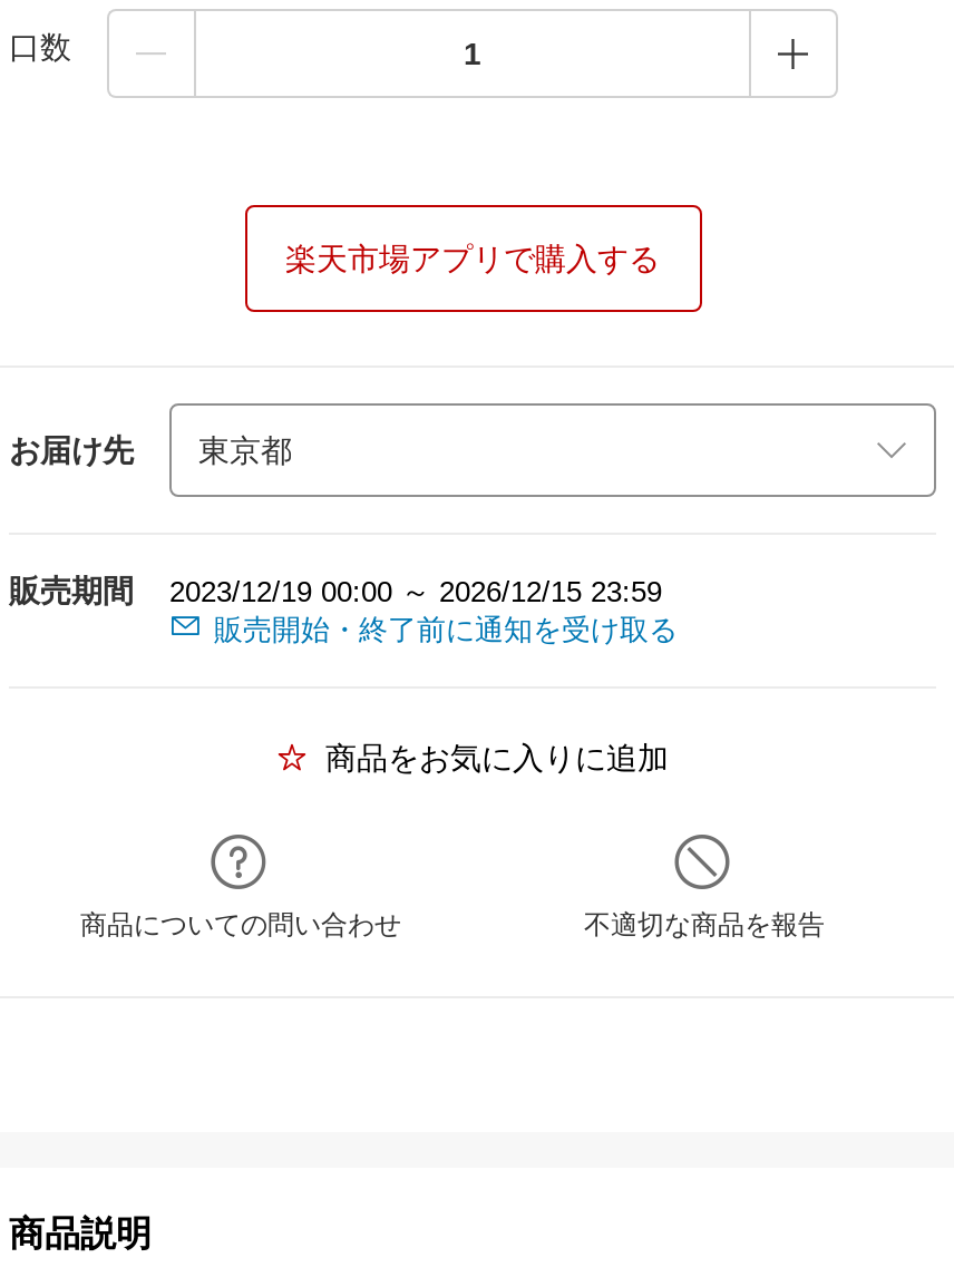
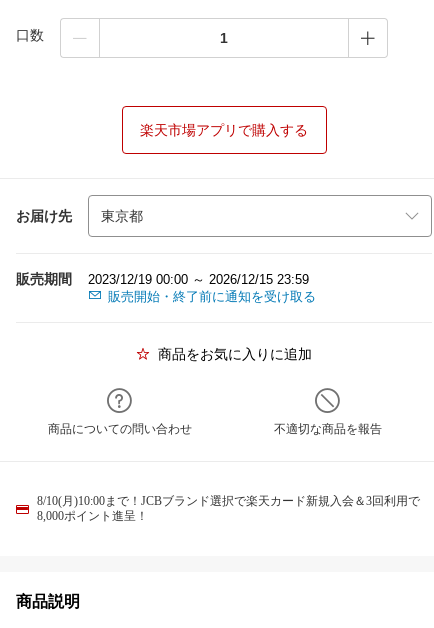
none -> [37,494,420,523] 8/10(月)10:00まで！JCBブランド選択で楽天カード新規入会＆3回利用で | 8,000ポイント進呈！

